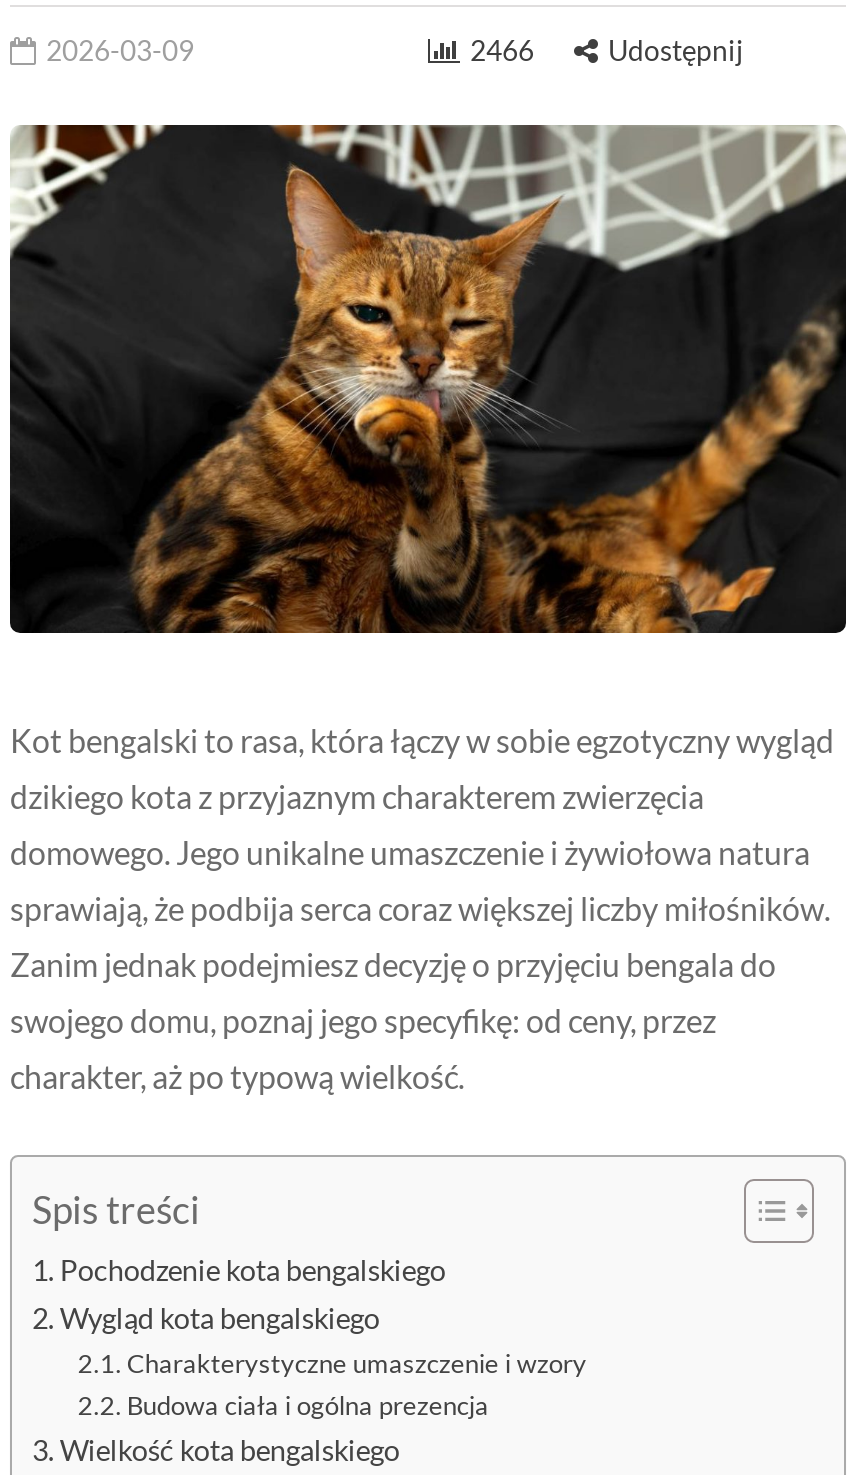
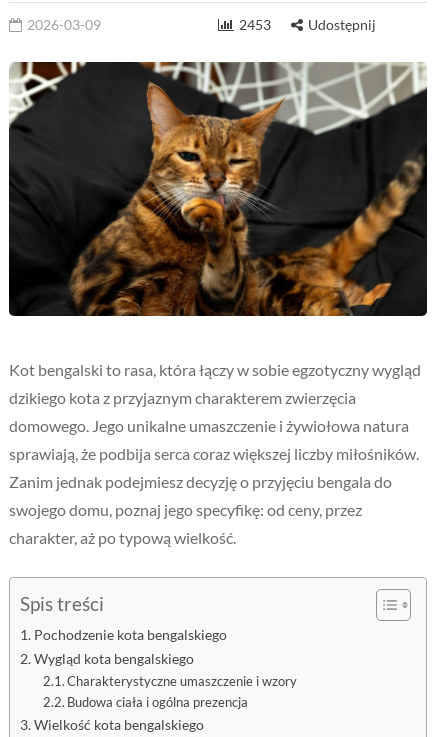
[470,33,534,67] 2466 -> [239,16,271,33] 2453

